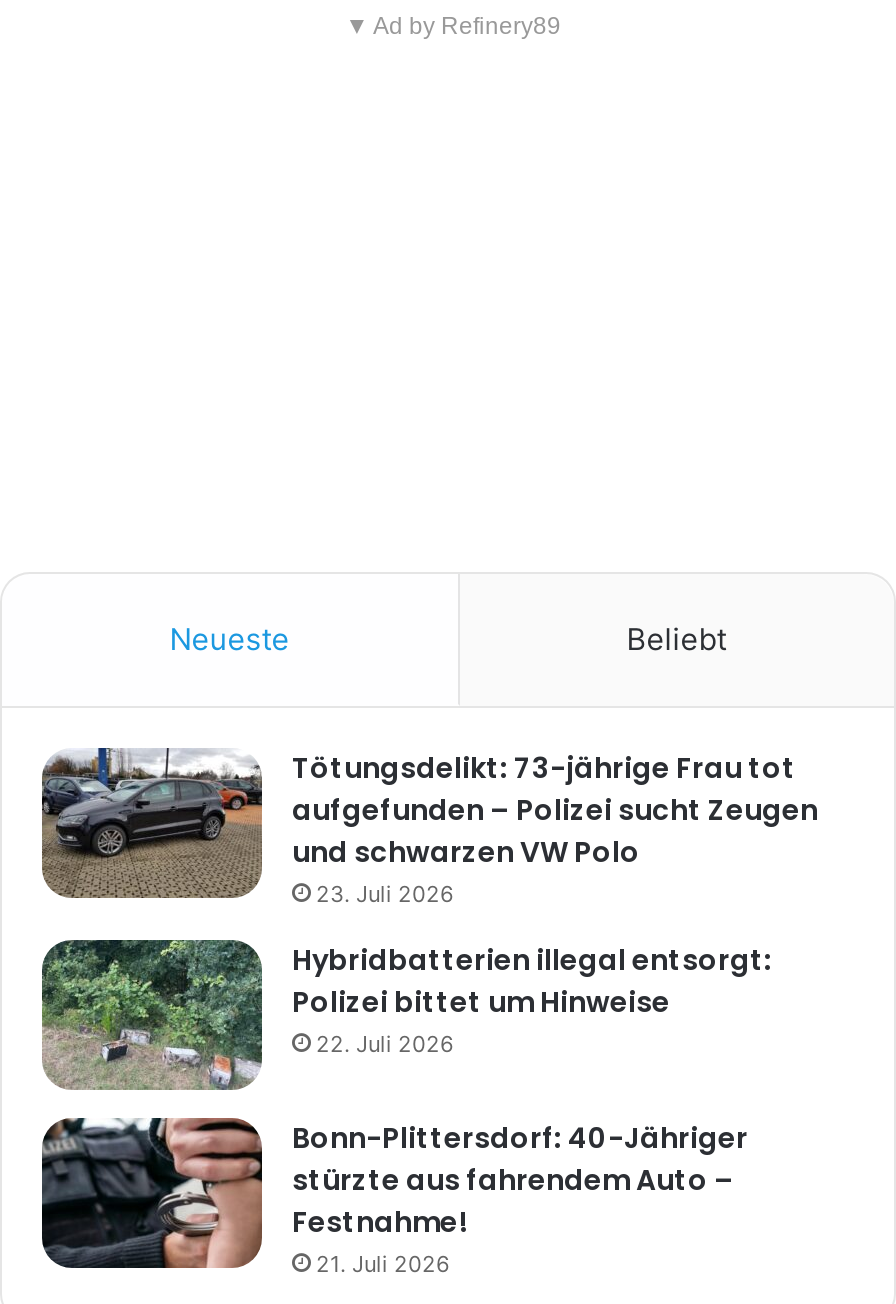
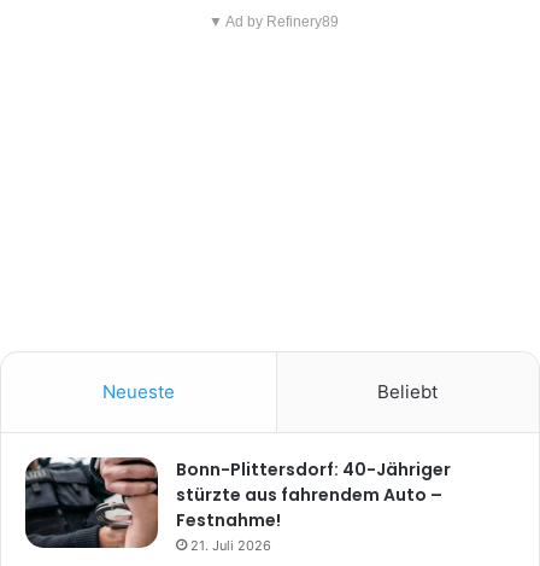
[40,746,818,1059] [image] | Tötungsdelikt: 73-jährige Frau tot | aufgefunden – Polizei sucht Zeugen | und schwarzen VW Polo | 23. Juli 2026 | Hybridbatterien illegal entsorgt: | Polizei bittet um Hinweise | 22. Juli 2026 -> none
[40,938,264,1092] [image] -> none

